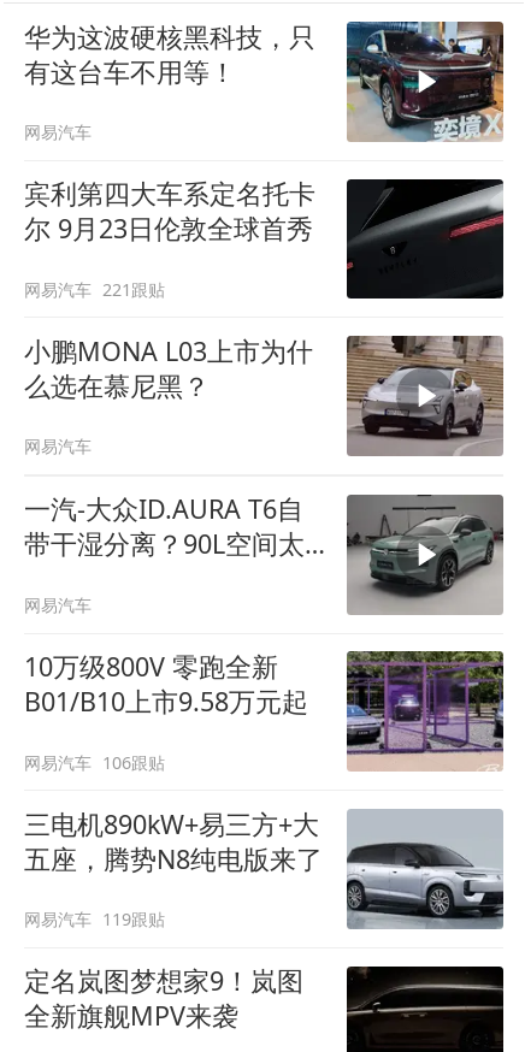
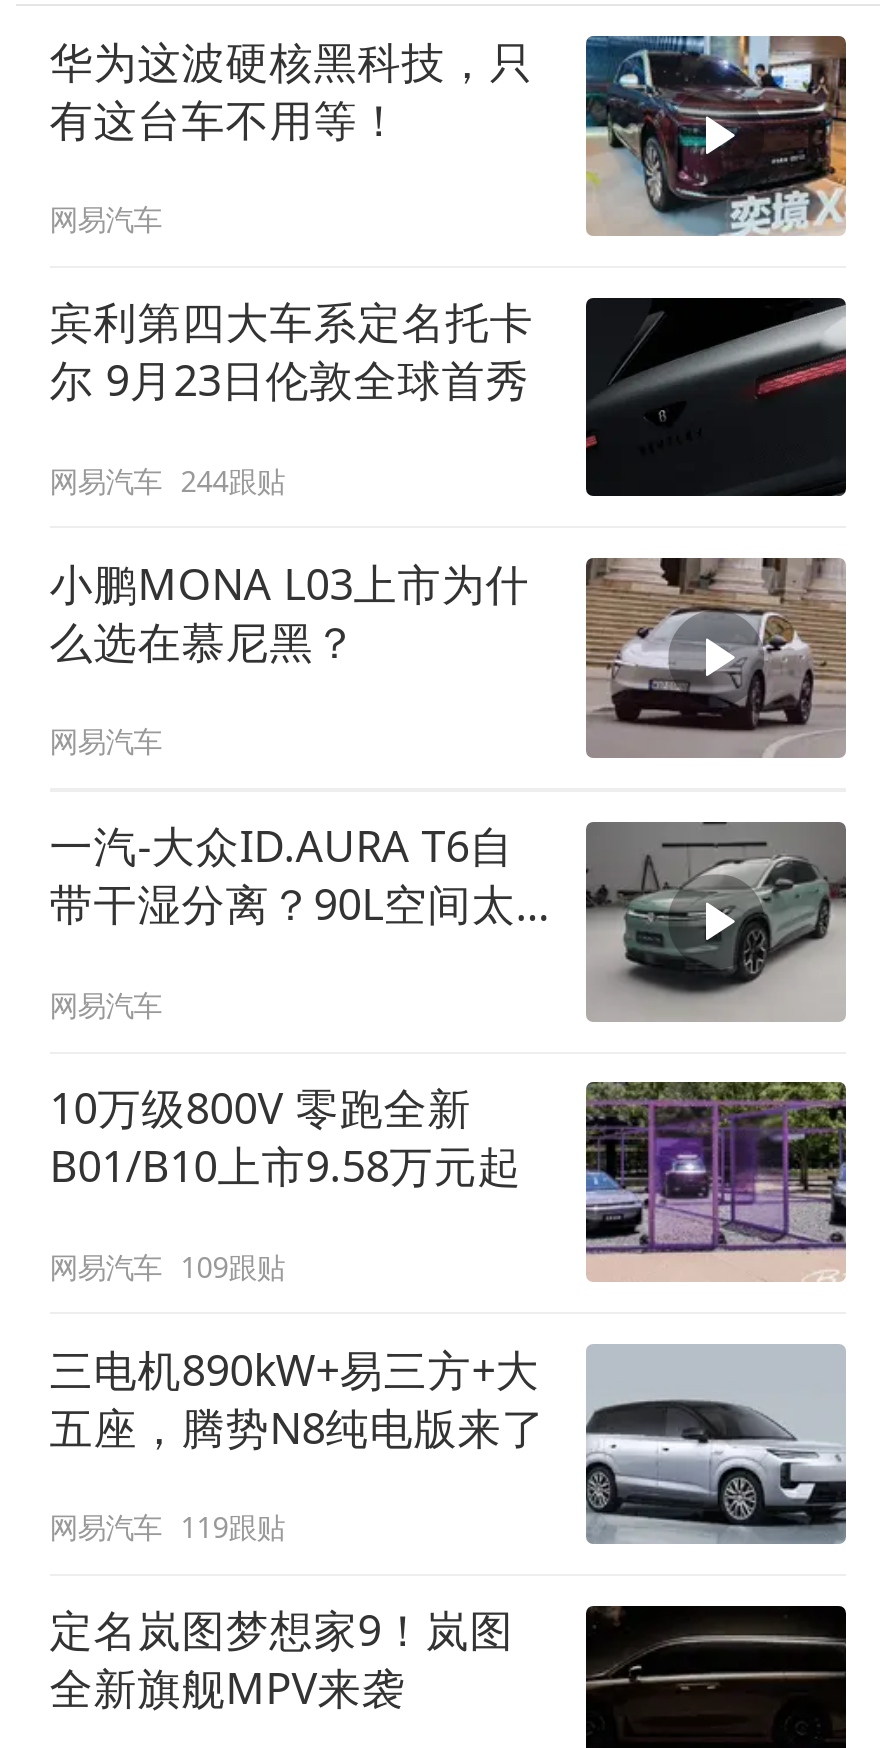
[24,278,165,301] 网易汽车 221跟贴 -> [49,461,285,499] 网易汽车 244跟贴
[24,751,165,773] 网易汽车 106跟贴 -> [49,1247,285,1285] 网易汽车 109跟贴

